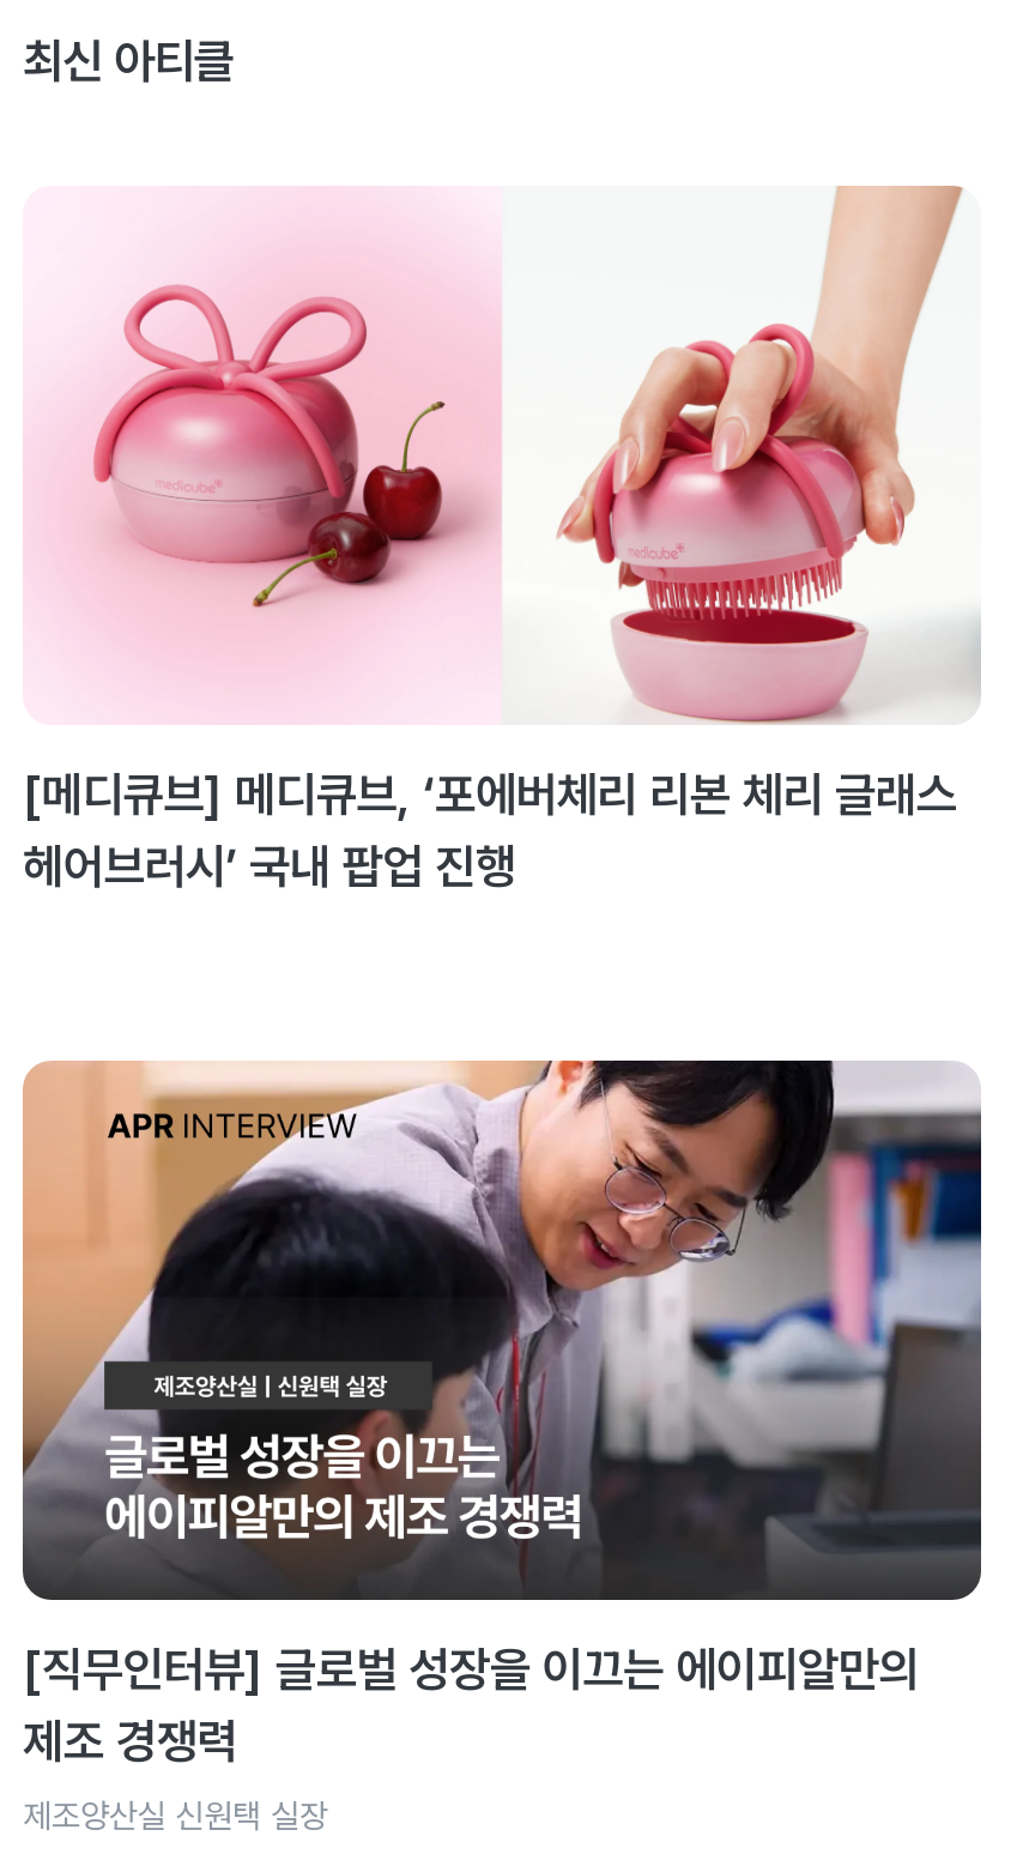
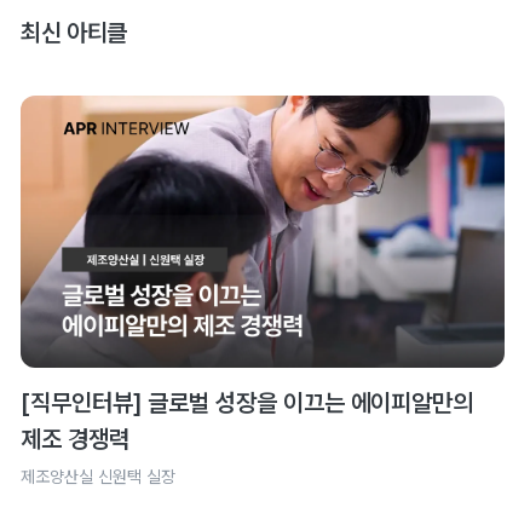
[23,186,981,895] [image] | [메디큐브] 메디큐브, ‘포에버체리 리본 체리 글래스 | 헤어브러시’ 국내 팝업 진행 -> none
[25,207,502,723] [image] -> none

